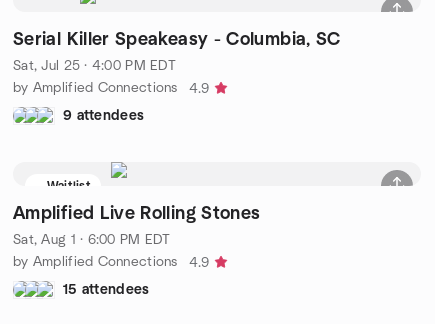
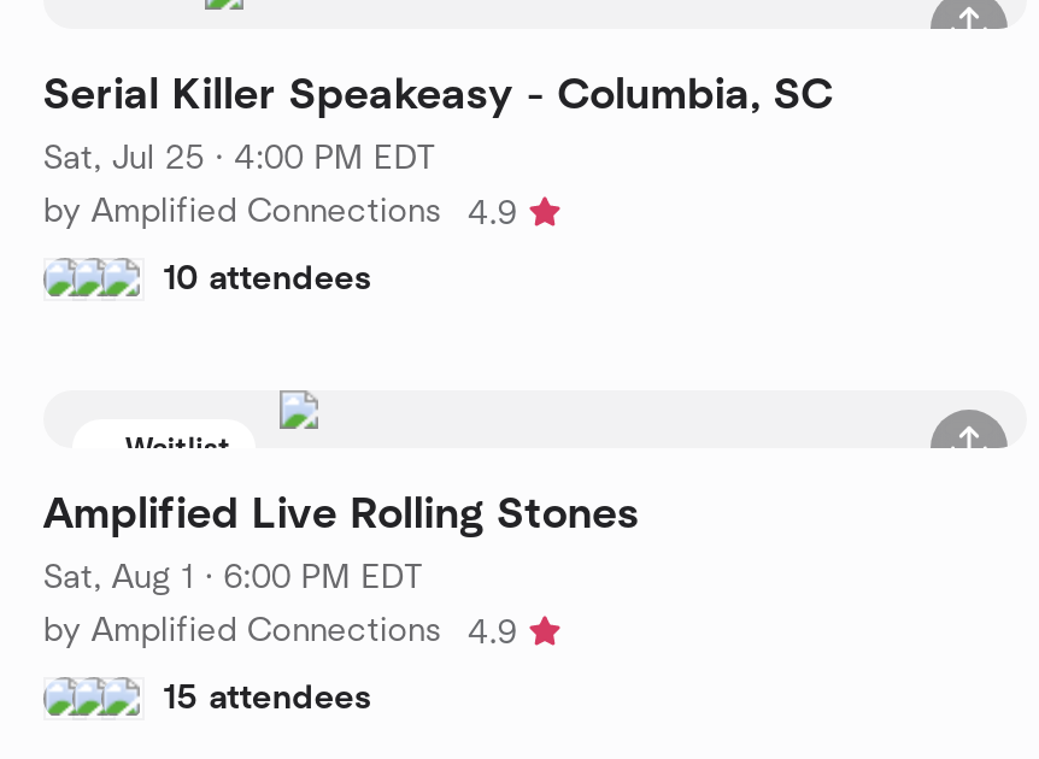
[63,108,144,122] 9 attendees -> [164,261,372,295] 10 attendees

